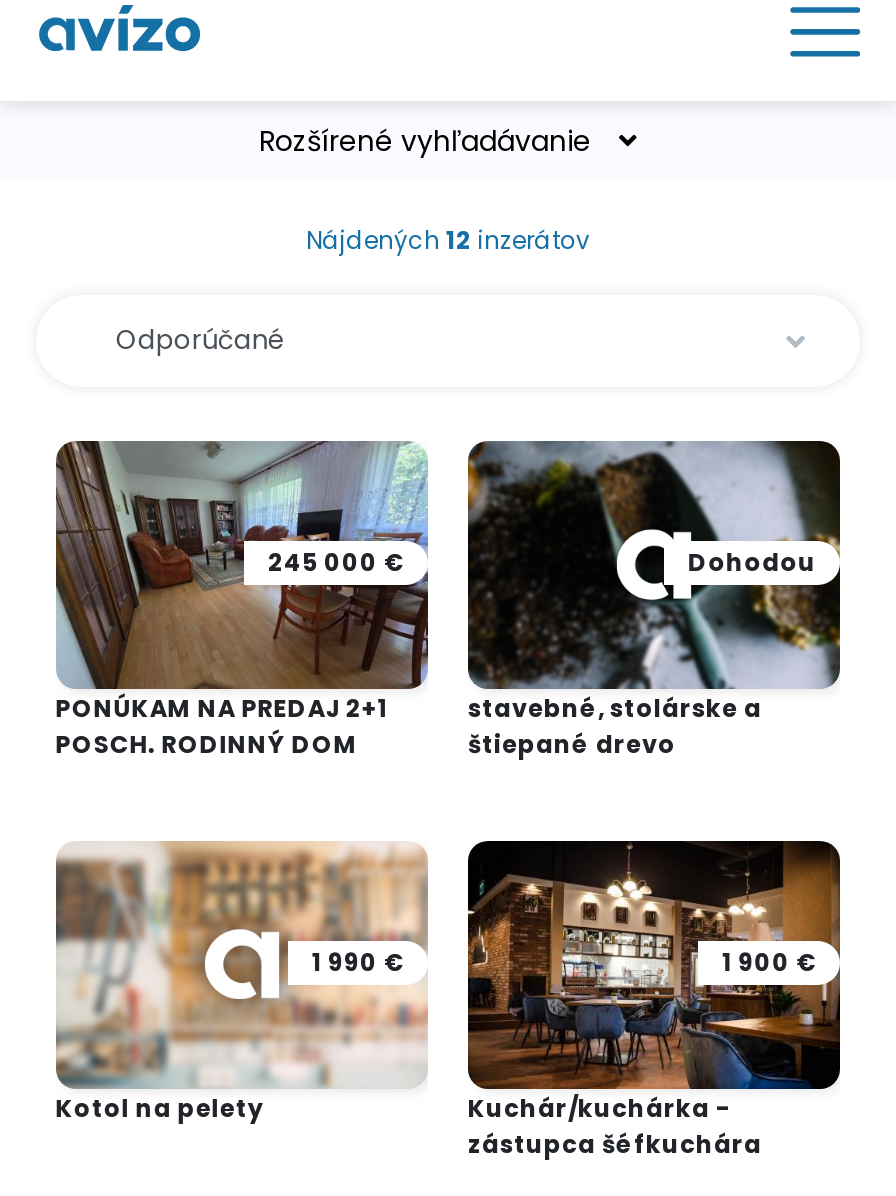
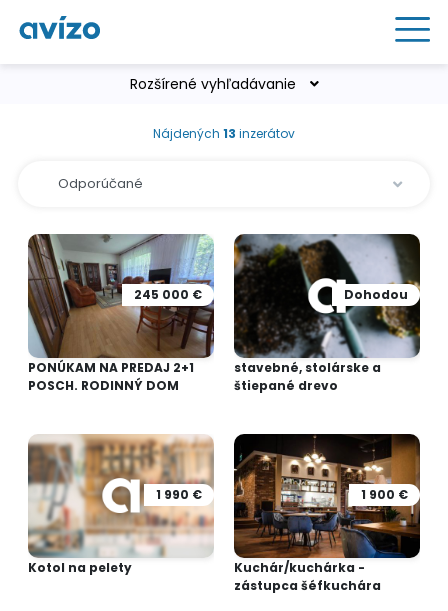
[306,223,590,257] Nájdených 12 inzerátov -> [153,125,295,142] Nájdených 13 inzerátov

